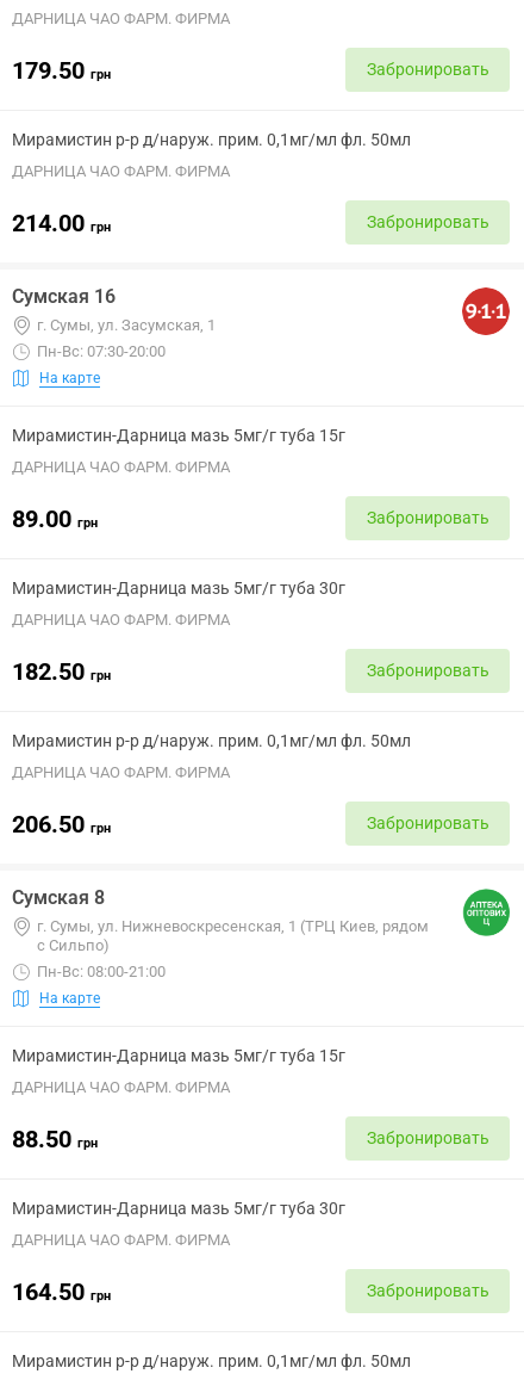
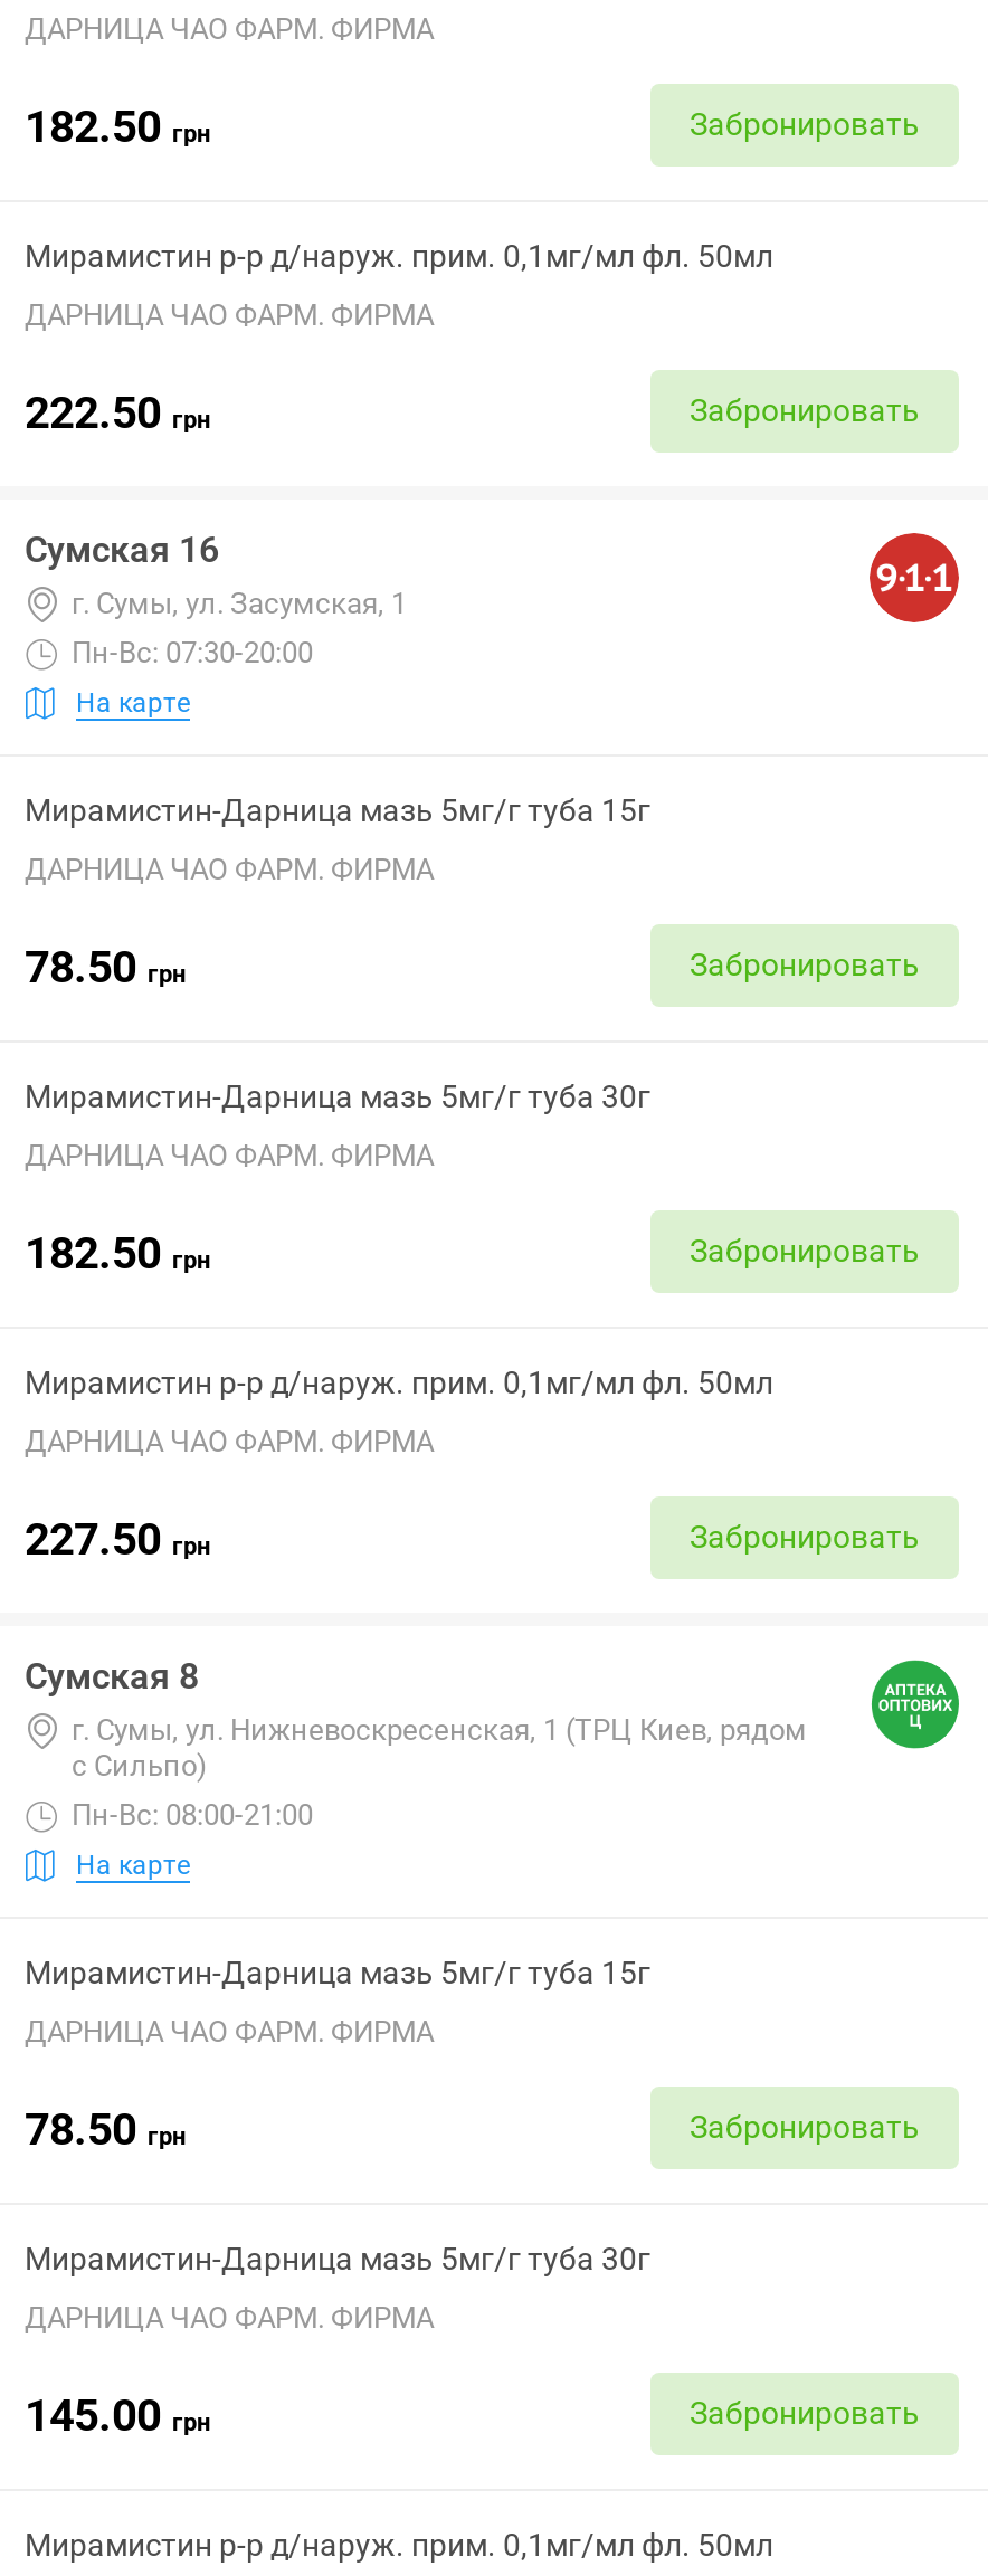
[12,55,111,84] 179.50 грн -> [25,98,210,152] 182.50 грн
[12,208,111,237] 214.00 грн -> [25,384,210,438] 222.50 грн
[12,504,98,533] 89.00 грн -> [25,939,186,992] 78.50 грн
[12,809,111,838] 206.50 грн -> [25,1511,210,1565] 227.50 грн
[12,1124,98,1153] 88.50 грн -> [25,2101,186,2155] 78.50 грн
[12,1277,111,1305] 164.50 грн -> [25,2387,210,2441] 145.00 грн

